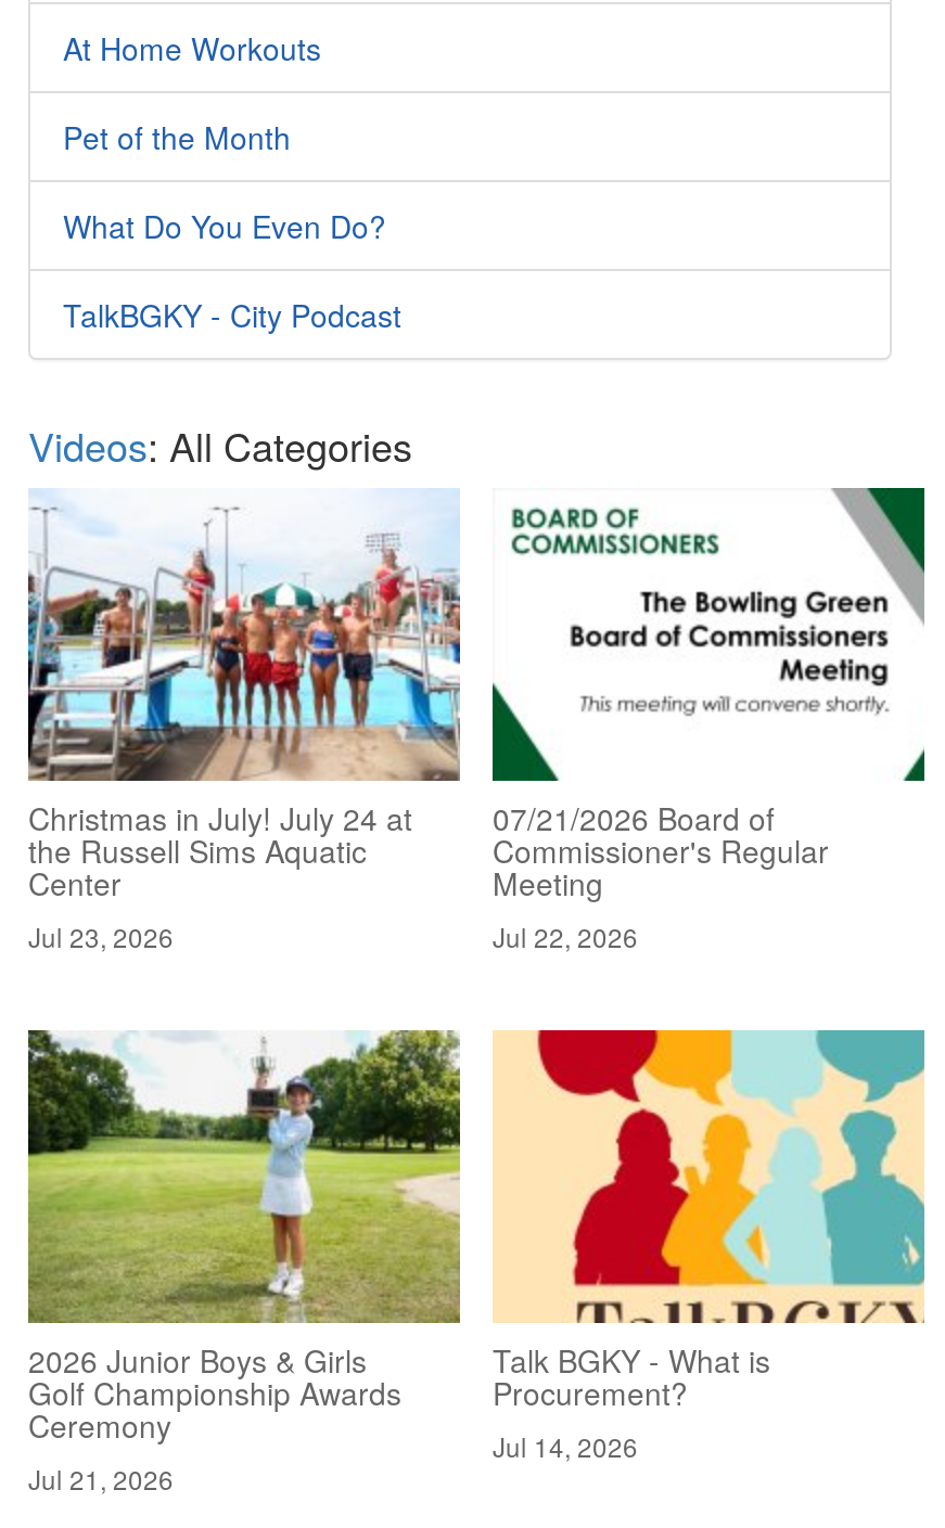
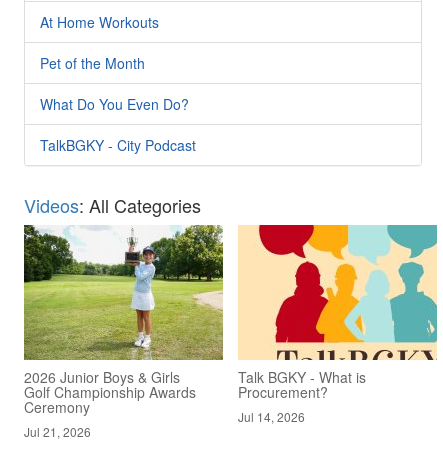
[490,486,927,953] [image] | 07/21/2026 Board of | Commissioner's Regular | Meeting | Jul 22, 2026 -> none
[26,505,462,953] [image] | Christmas in July! July 24 at | the Russell Sims Aquatic | Center | Jul 23, 2026 -> none

